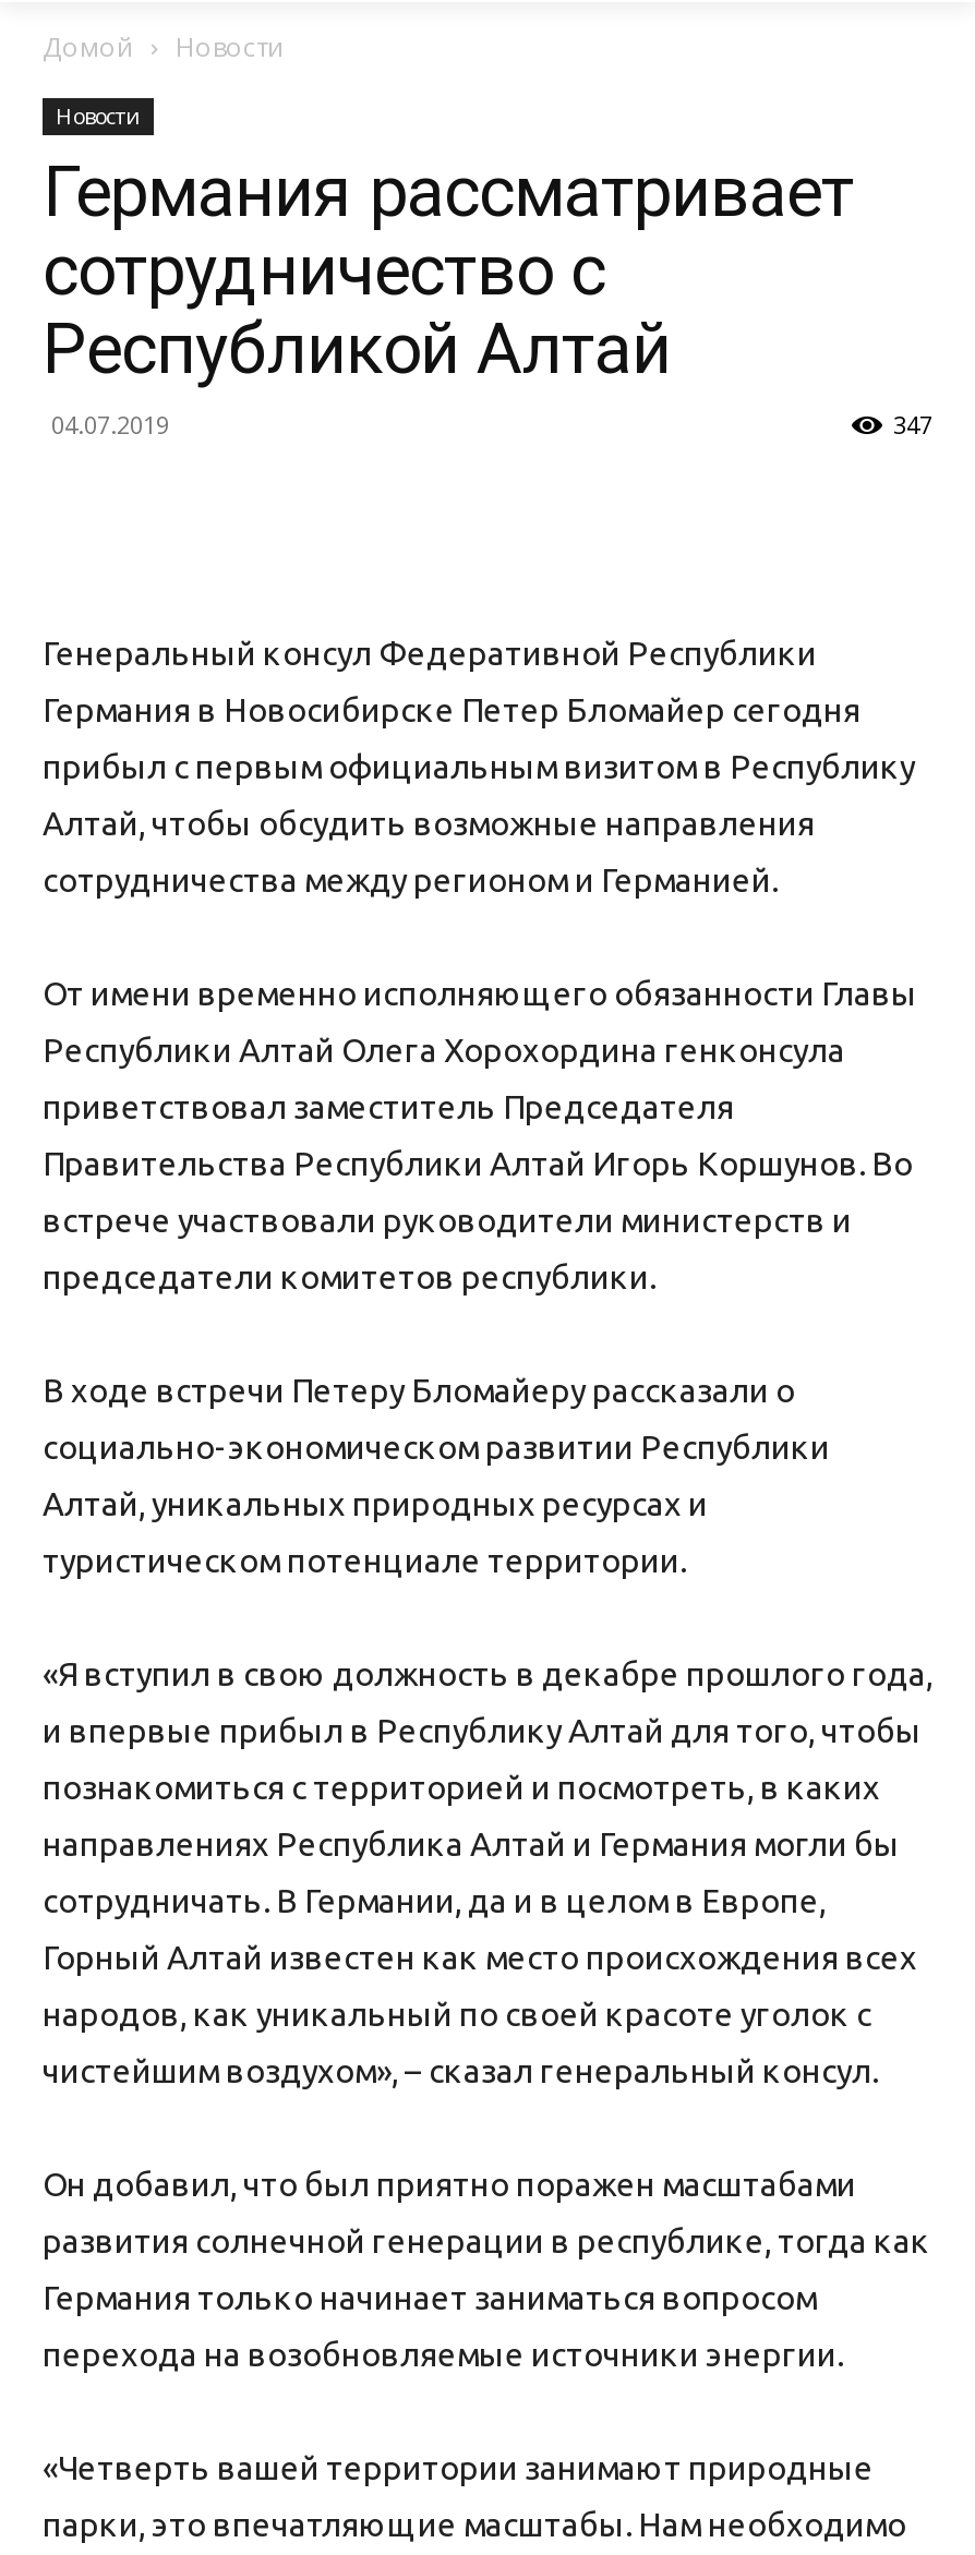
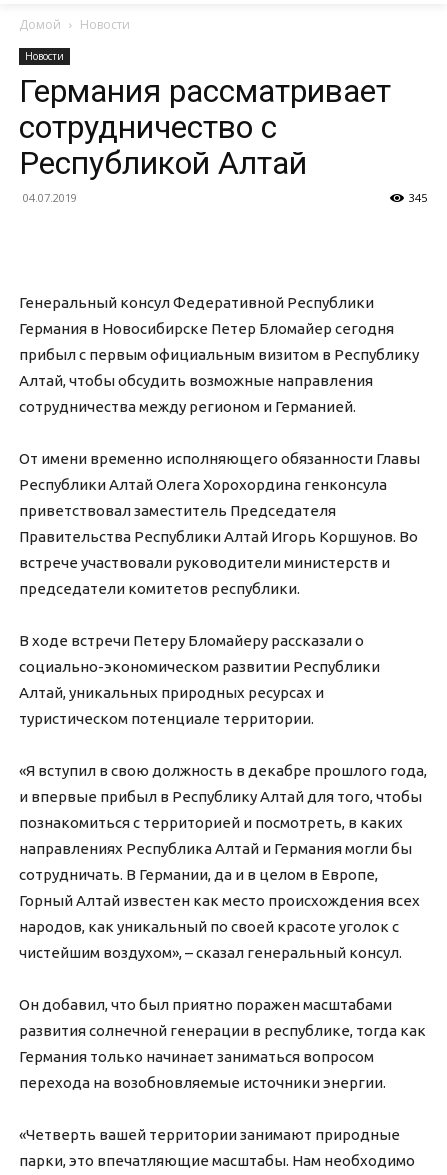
[893,408,932,441] 347 -> [409,190,427,205] 345

